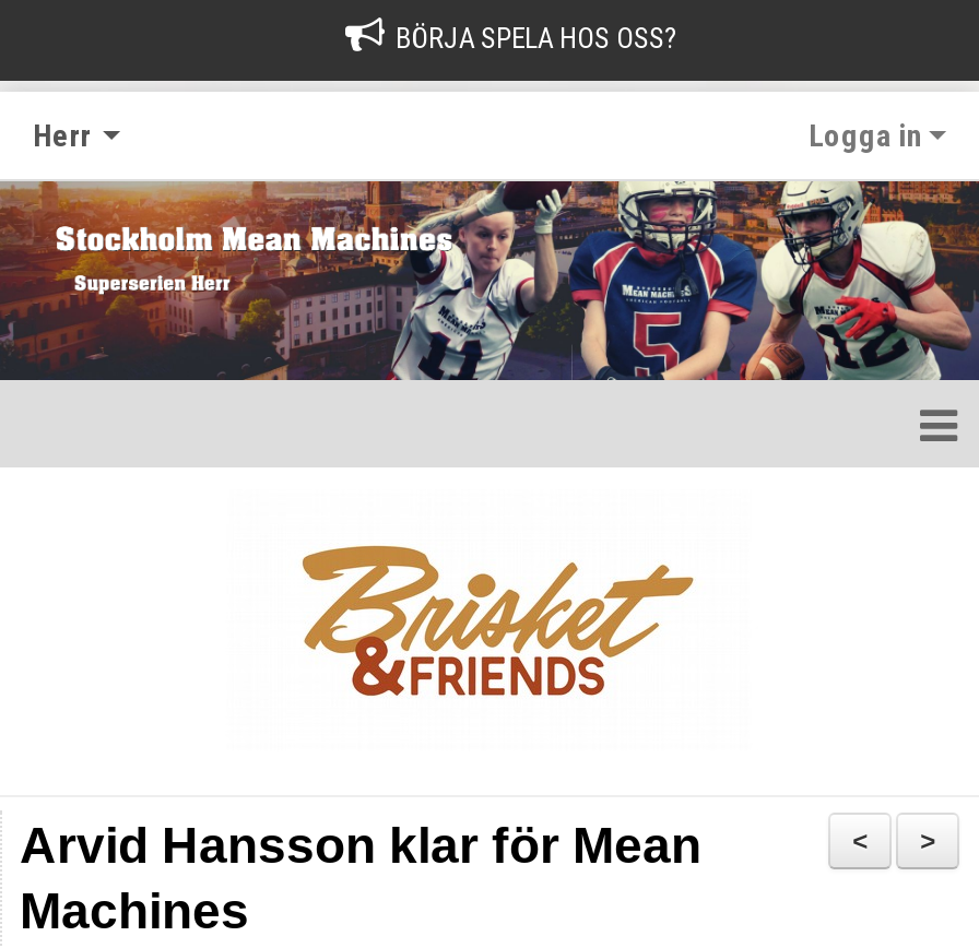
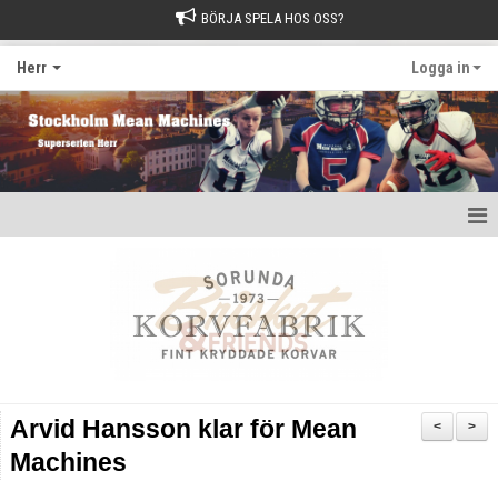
[267,535,712,706] [image] -> [133,270,365,360] [image]

